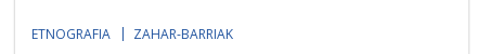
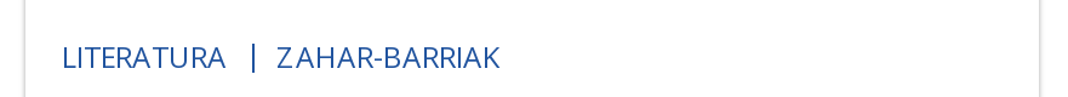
[31,25,111,43] ETNOGRAFIA -> [62,37,227,78] LITERATURA

